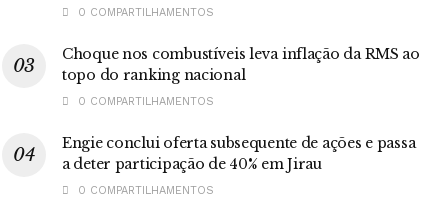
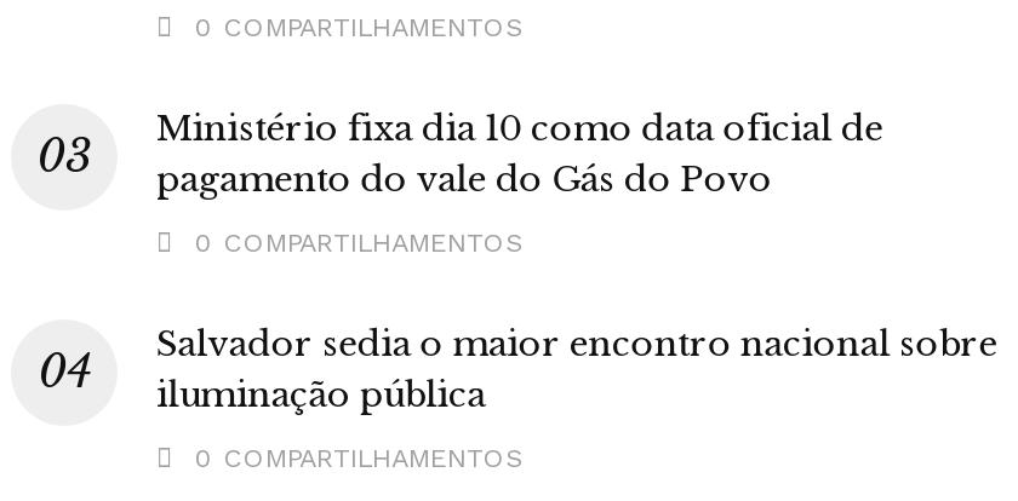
[62,45,420,84] Choque nos combustíveis leva inflação da RMS ao | topo do ranking nacional -> [156,106,883,201] Ministério fixa dia 10 como data oficial de | pagamento do vale do Gás do Povo
[62,134,415,173] Engie conclui oferta subsequente de ações e passa | a deter participação de 40% em Jirau -> [156,322,998,416] Salvador sedia o maior encontro nacional sobre | iluminação pública

